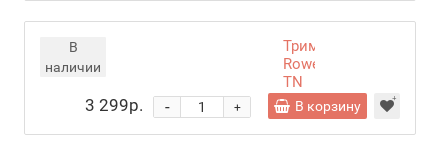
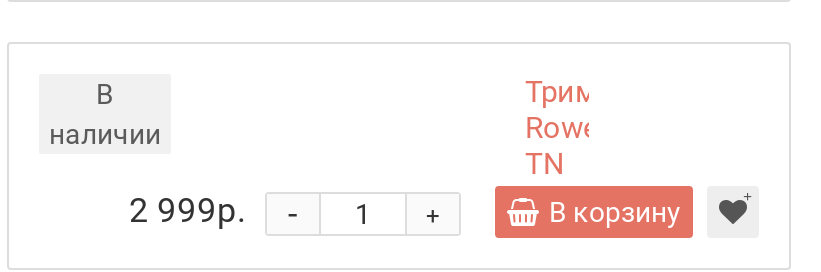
[85,95,143,115] 3 299р. -> [129,190,245,230] 2 999р.

